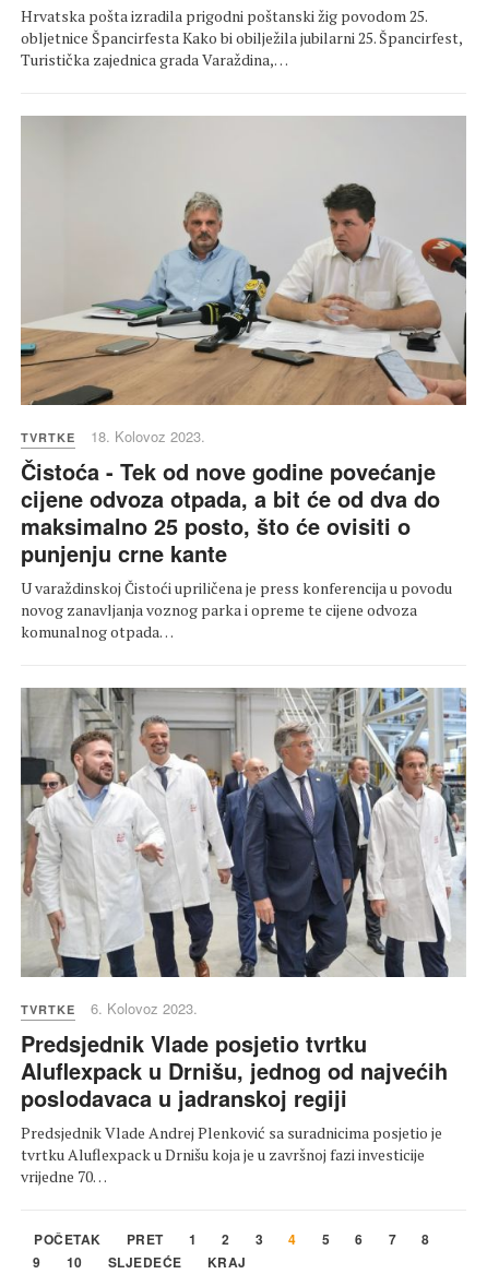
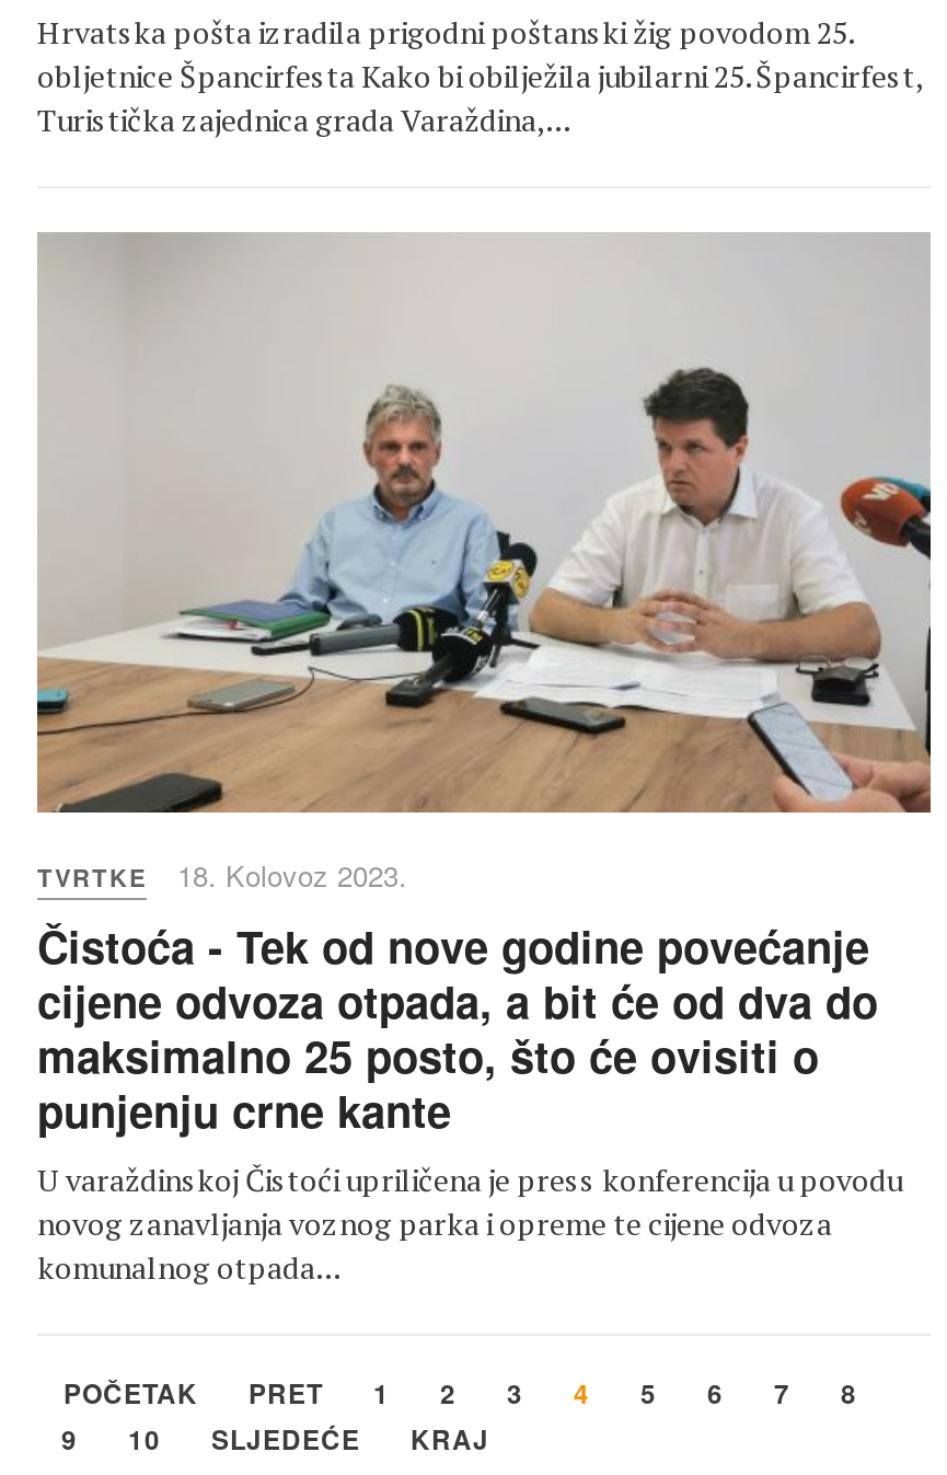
[20,687,467,1187] [image] | TVRTKE | 6. Kolovoz 2023. | Predsjednik Vlade posjetio tvrtku | Aluflexpack u Drnišu, jednog od najvećih | poslodavaca u jadranskoj regiji | Predsjednik Vlade Andrej Plenković sa suradnicima posjetio je | tvrtku Aluflexpack u Drnišu koja je u završnoj fazi investicije | vrijedne 70… -> none

